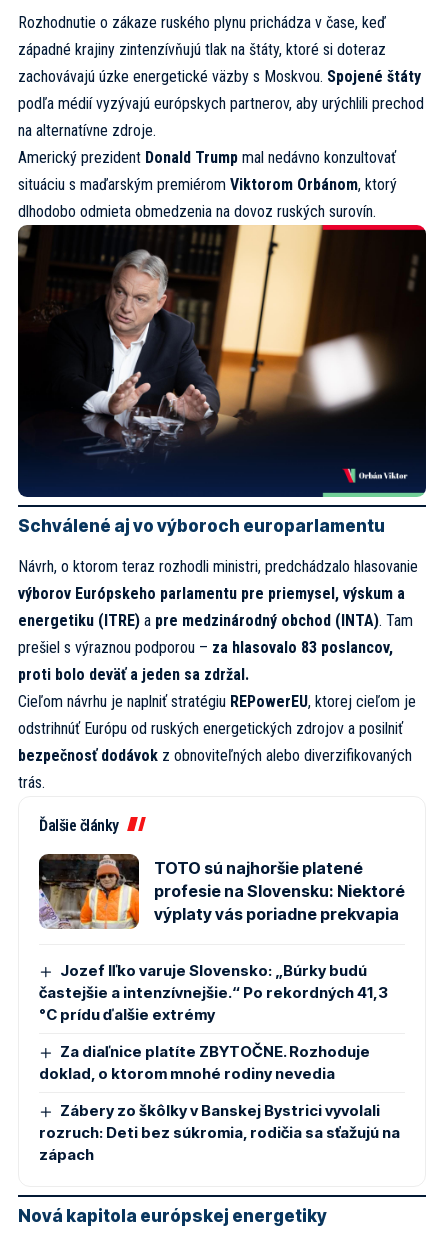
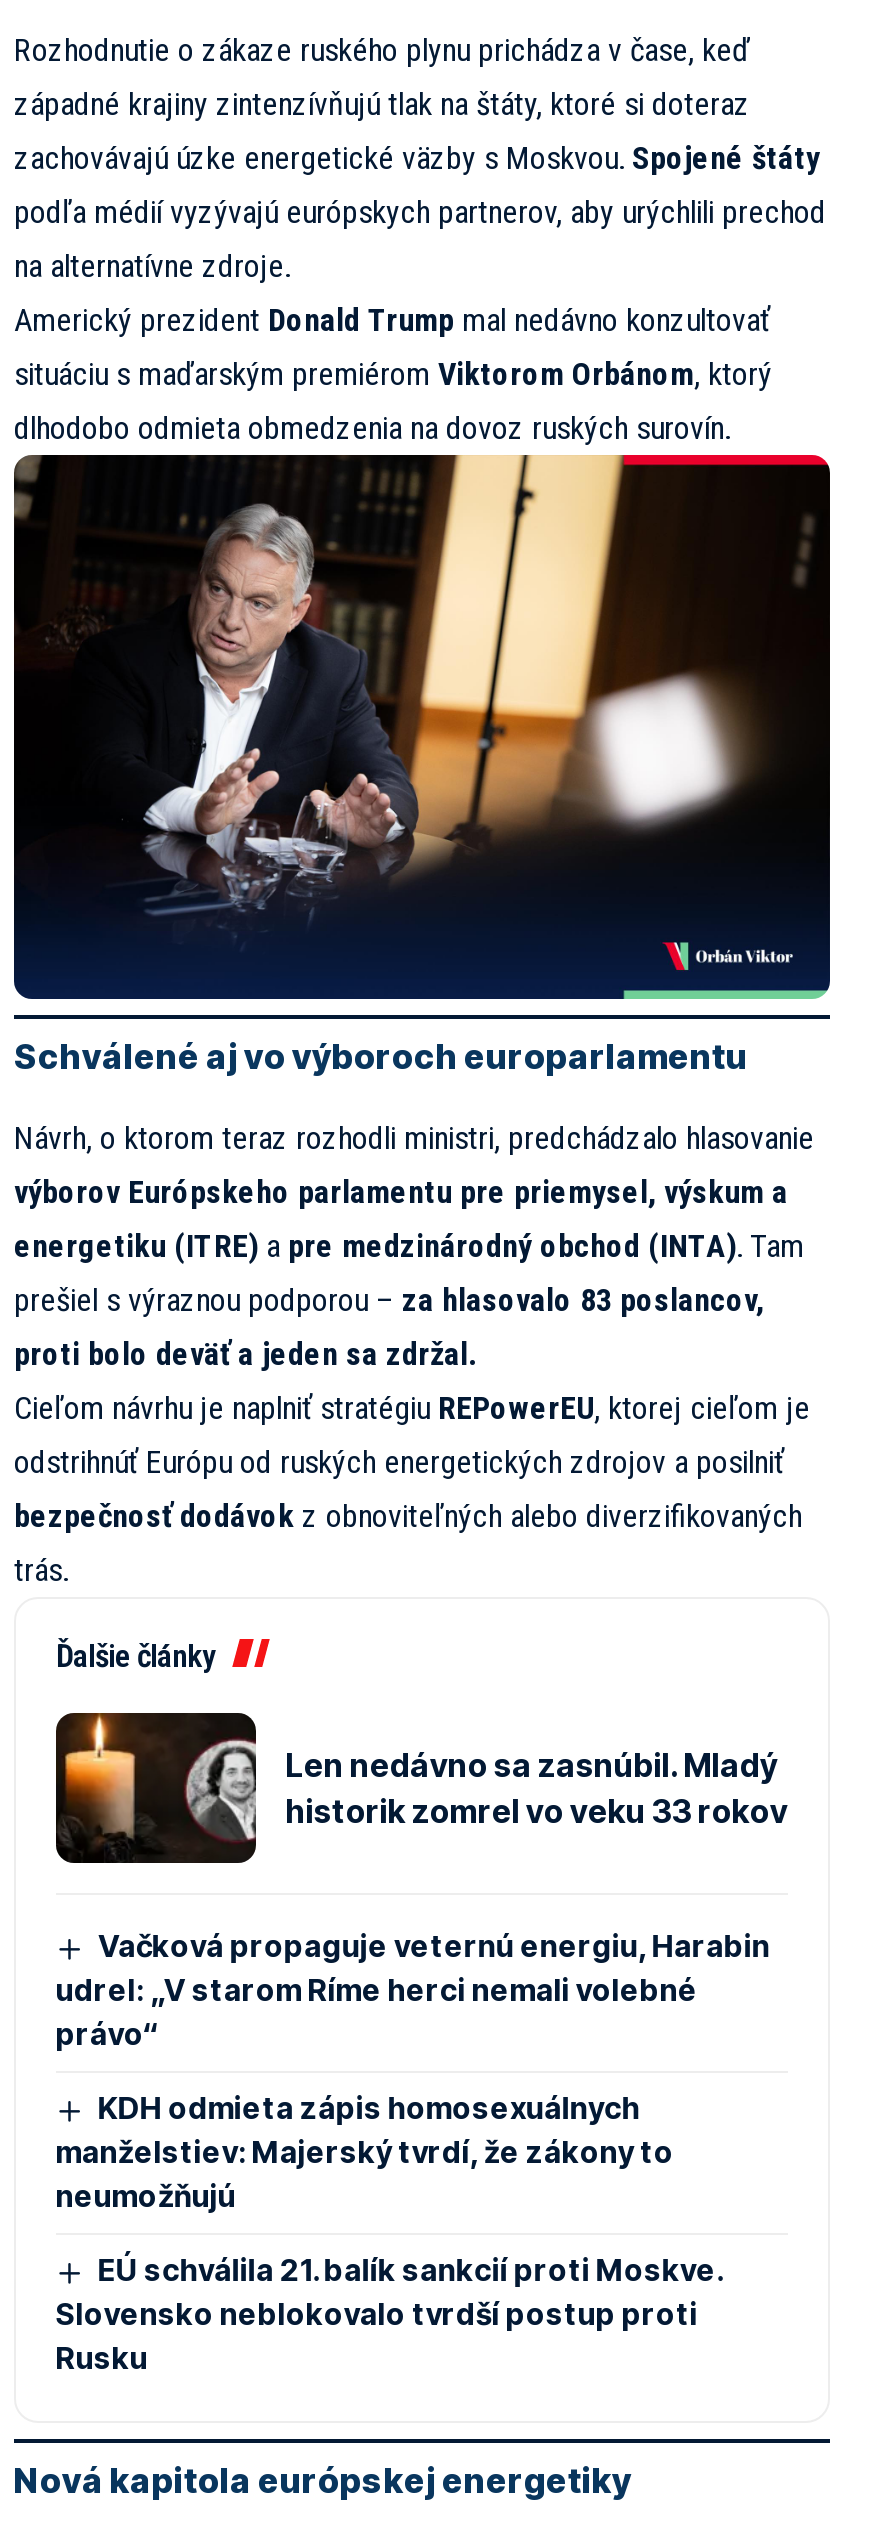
[39,854,405,930] [image] | TOTO sú najhoršie platené | profesie na Slovensku: Niektoré | výplaty vás poriadne prekvapia -> [56,1713,788,1865] [image] | Len nedávno sa zasnúbil. Mladý | historik zomrel vo veku 33 rokov
[39,961,388,1024] Jozef Iľko varuje Slovensko: „Búrky budú | častejšie a intenzívnejšie.“ Po rekordných 41,3 | °C prídu ďalšie extrémy -> [56,1927,770,2053] Vačková propaguje veternú energiu, Harabin | udrel: „V starom Ríme herci nemali volebné | právo“
[39,1042,370,1083] Za diaľnice platíte ZBYTOČNE. Rozhoduje | doklad, o ktorom mnohé rodiny nevedia -> [56,2089,674,2215] KDH odmieta zápis homosexuálnych | manželstiev: Majerský tvrdí, že zákony to | neumožňujú
[39,1101,400,1164] Zábery zo škôlky v Banskej Bystrici vyvolali | rozruch: Deti bez súkromia, rodičia sa sťažujú na | zápach -> [56,2251,724,2377] EÚ schválila 21. balík sankcií proti Moskve. | Slovensko neblokovalo tvrdší postup proti | Rusku

